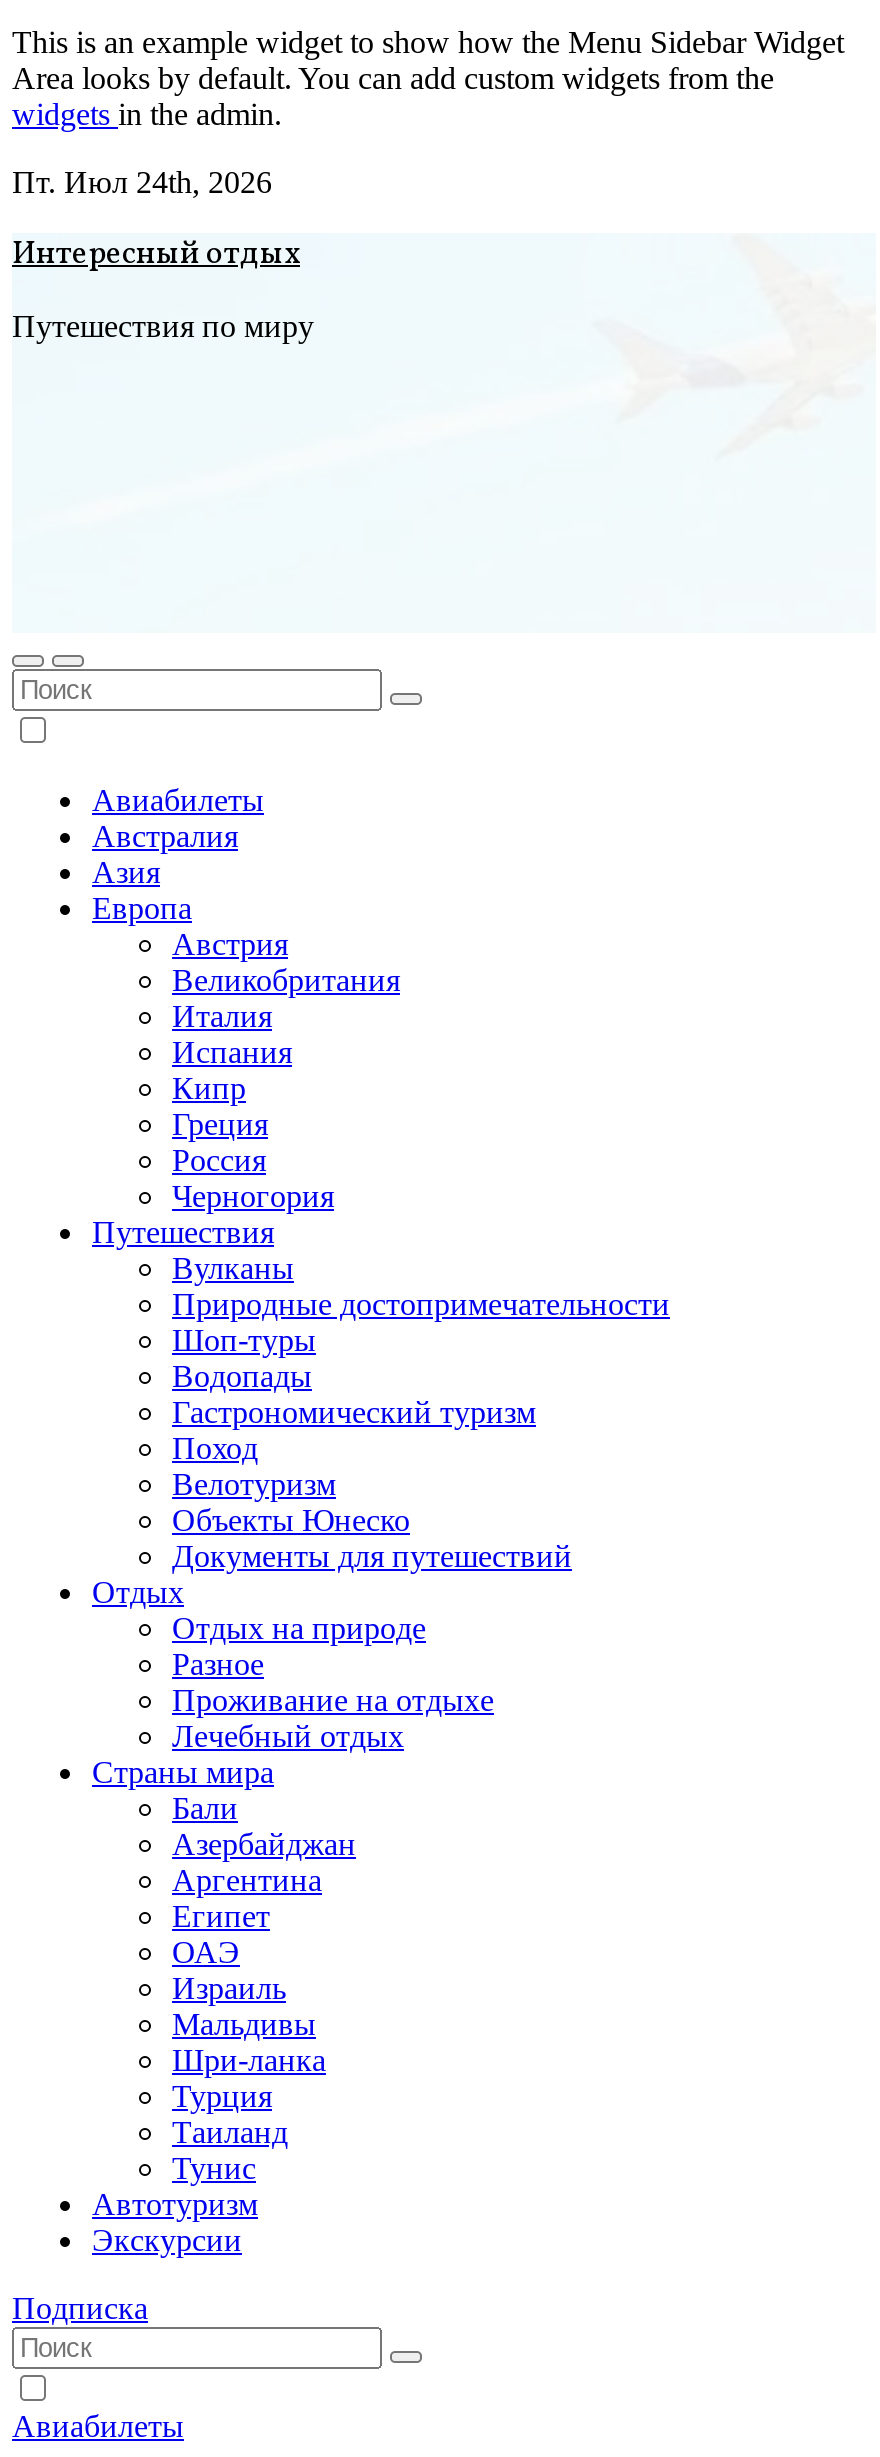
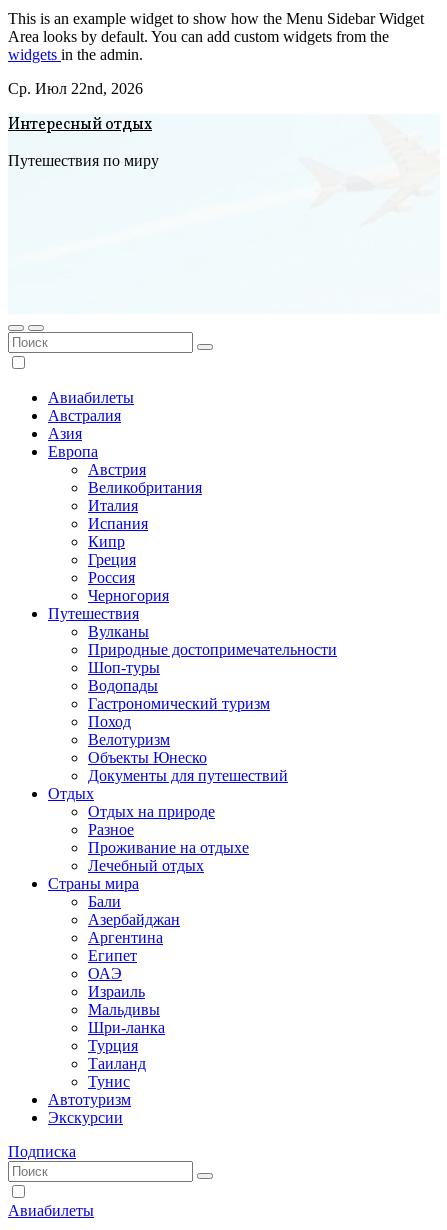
[12,165,272,199] Пт. Июл 24th, 2026 -> [8,80,143,97] Ср. Июл 22nd, 2026

